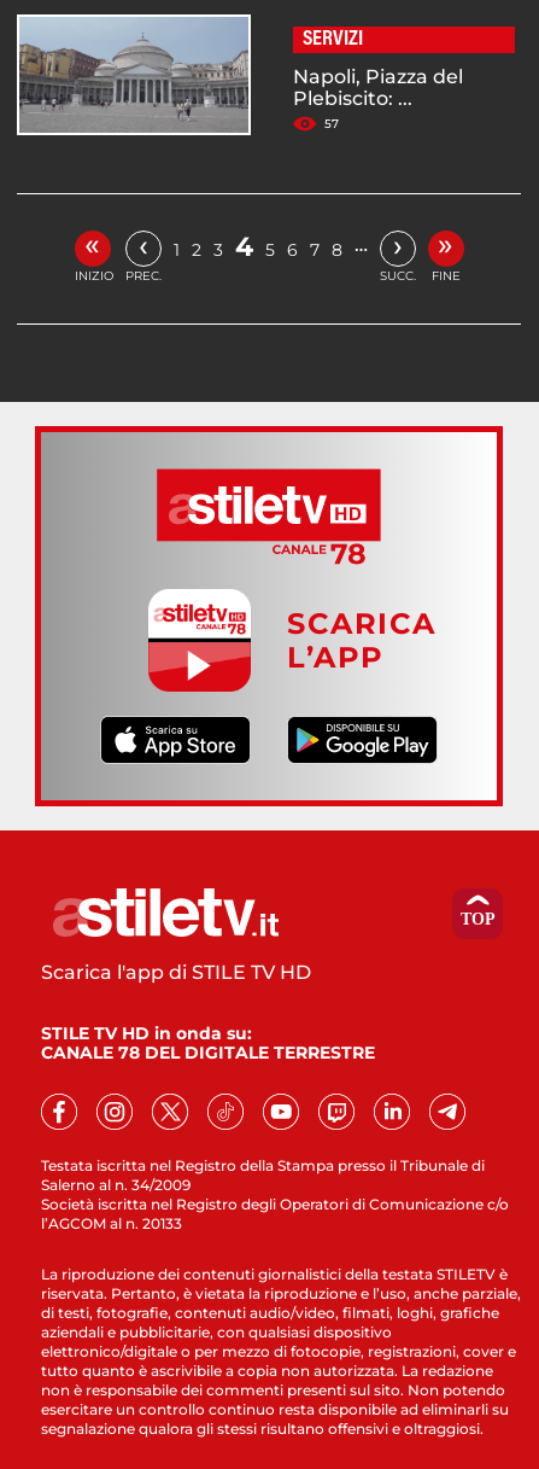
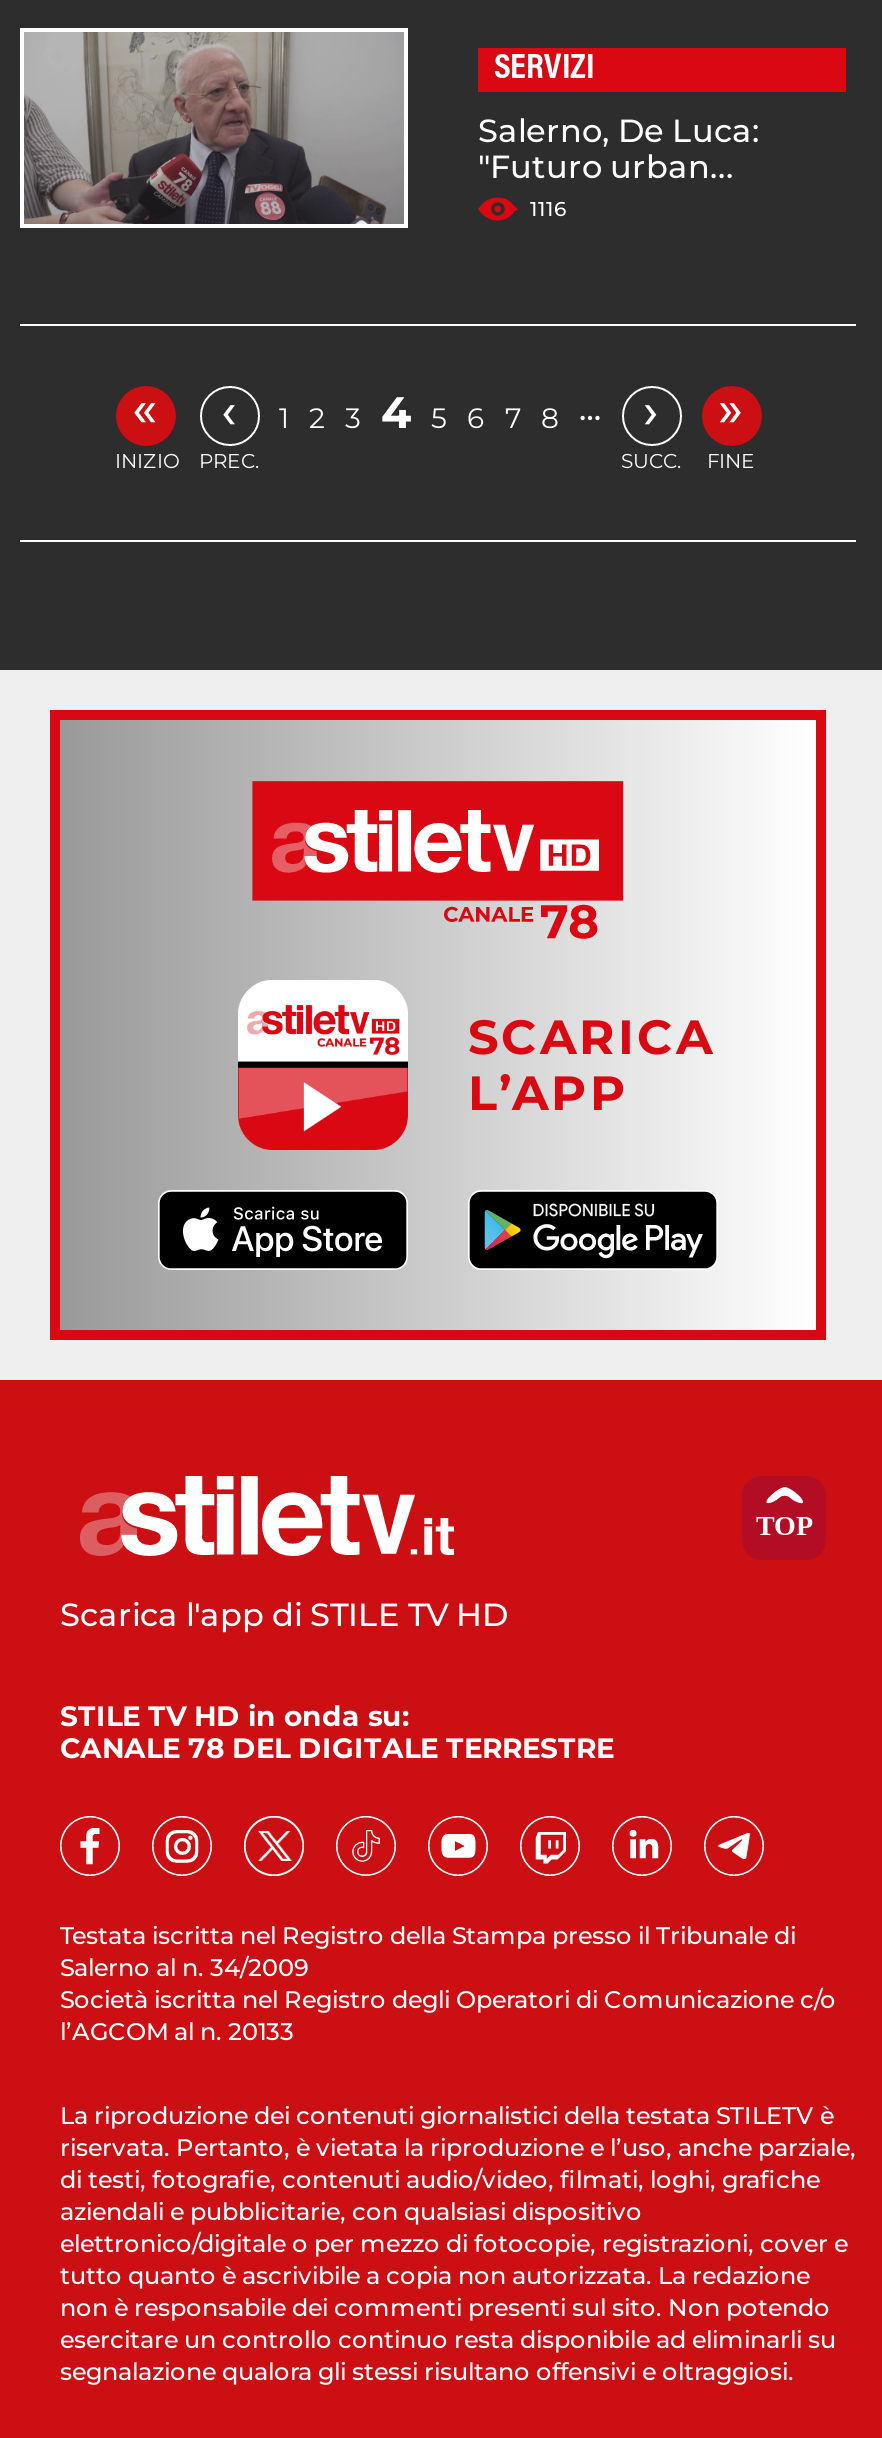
[20,16,463,132] [image] | Napoli, Piazza del | Plebiscito: ... | 57 -> [24,32,760,224] [image] | Salerno, De Luca: | "Futuro urban... | 1116

